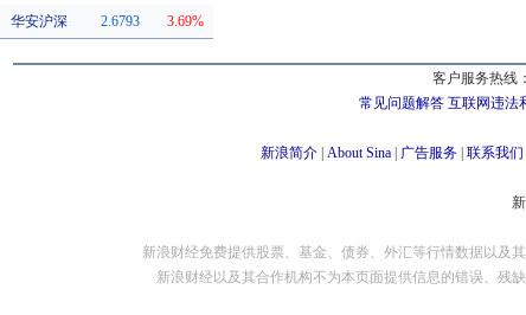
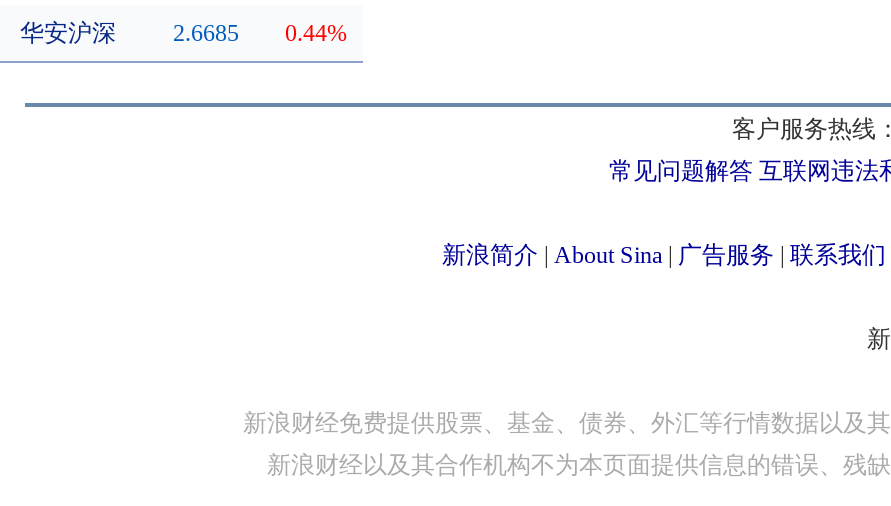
[101,13,140,30] 2.6793 -> [173,19,239,47] 2.6685
[167,13,204,30] 3.69% -> [285,19,347,47] 0.44%

